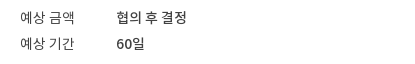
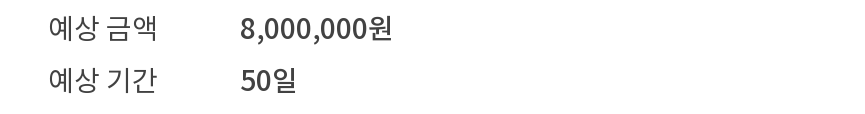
[116,9,187,27] 협의 후 결정 -> [240,11,394,47] 8,000,000원
[116,35,145,53] 60일 -> [240,63,298,99] 50일

